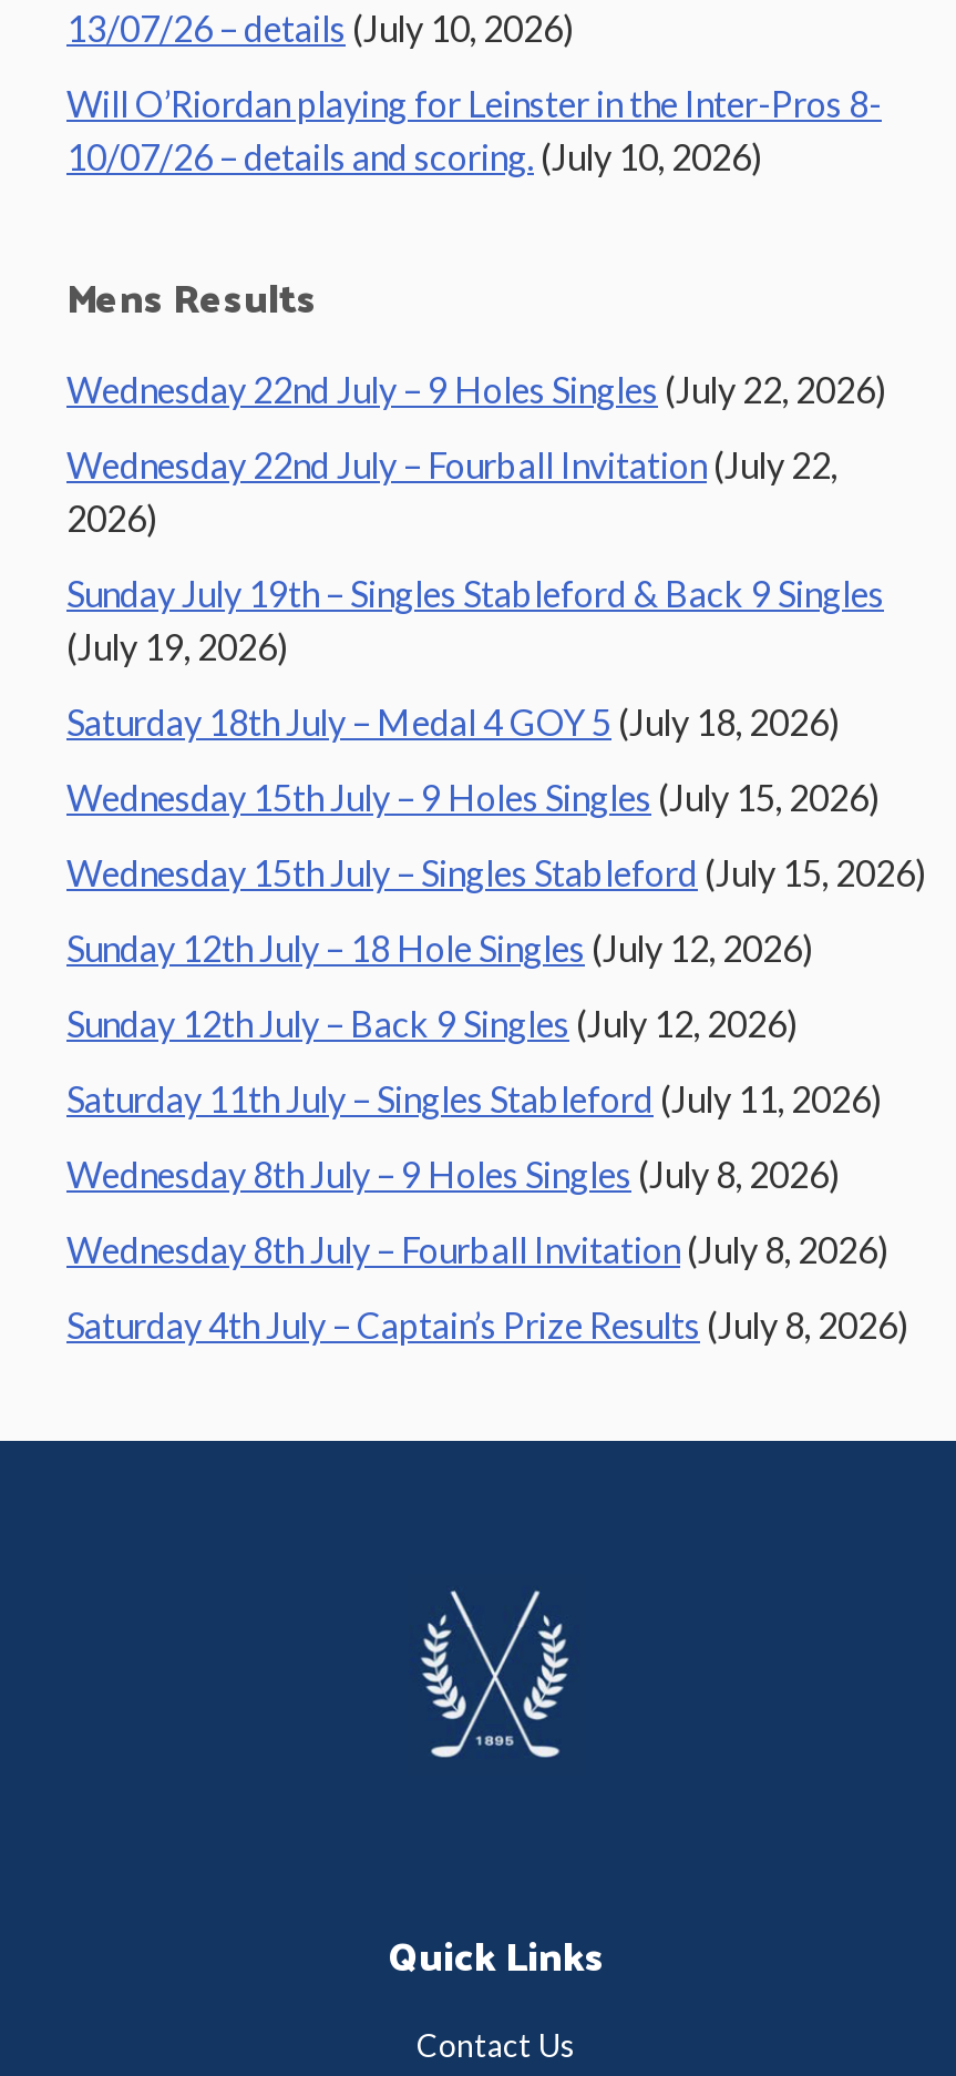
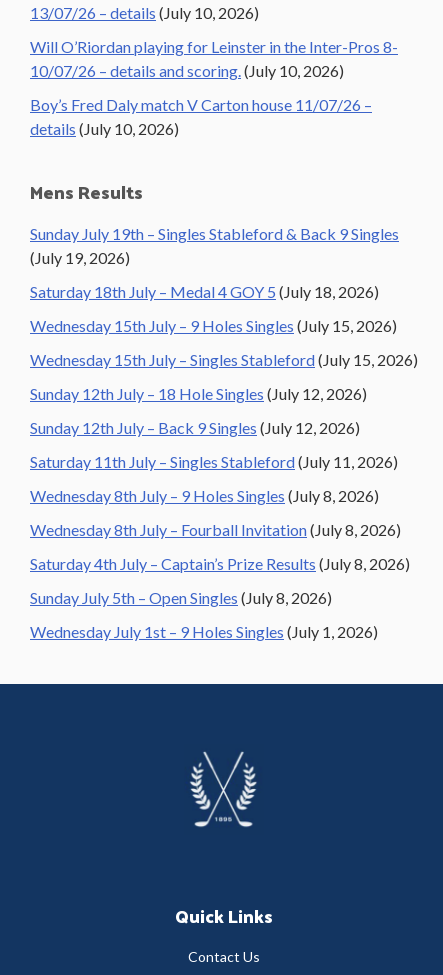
none -> [30,95,372,138] Boy’s Fred Daly match V Carton house 11/07/26 – | details (July 10, 2026)
moved [66,259,317,333] -> [30,175,143,208]: Mens Results
[66,368,886,539] Wednesday 22nd July – 9 Holes Singles (July 22, 2026) | Wednesday 22nd July – Fourball Invitation (July 22, | 2026) -> none
moved [66,572,926,1346] -> [30,224,418,573]: Sunday July 19th – Singles Stableford & Back 9 Singles | (July 19, 2026) | Saturday 18th July – Medal 4 GOY 5 (July 18, 2026) | ... | Wednesday 8th July – Fourball Invitation (July 8, 2026) | Saturday 4th July – Captain’s Prize Results (July 8, 2026)
none -> [30,588,378,641] Sunday July 5th – Open Singles (July 8, 2026) | Wednesday July 1st – 9 Holes Singles (July 1, 2026)

